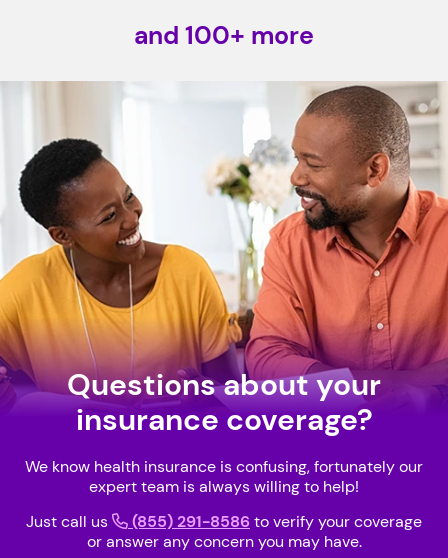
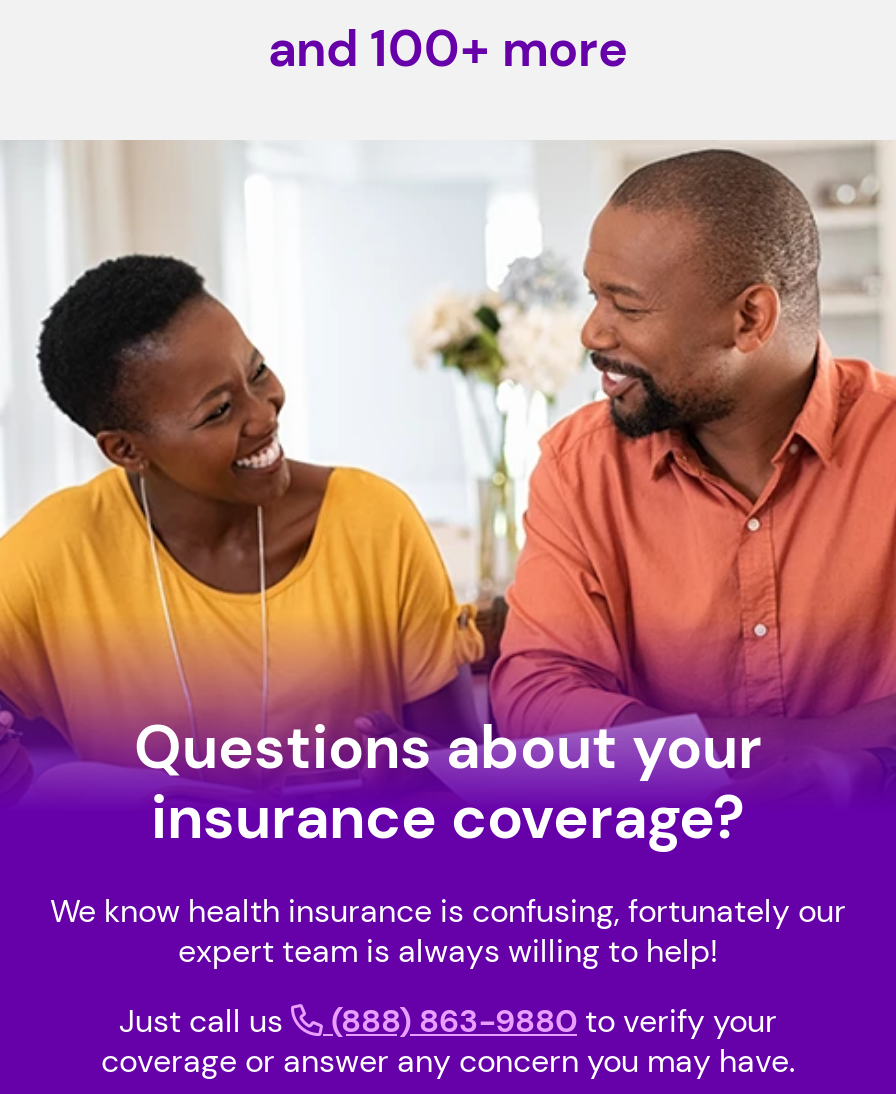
[86,511,422,552] (855) 291-8586 to verify your coverage | or answer any concern you may have. -> [101,1000,795,1082] (888) 863-9880 to verify your | coverage or answer any concern you may have.

